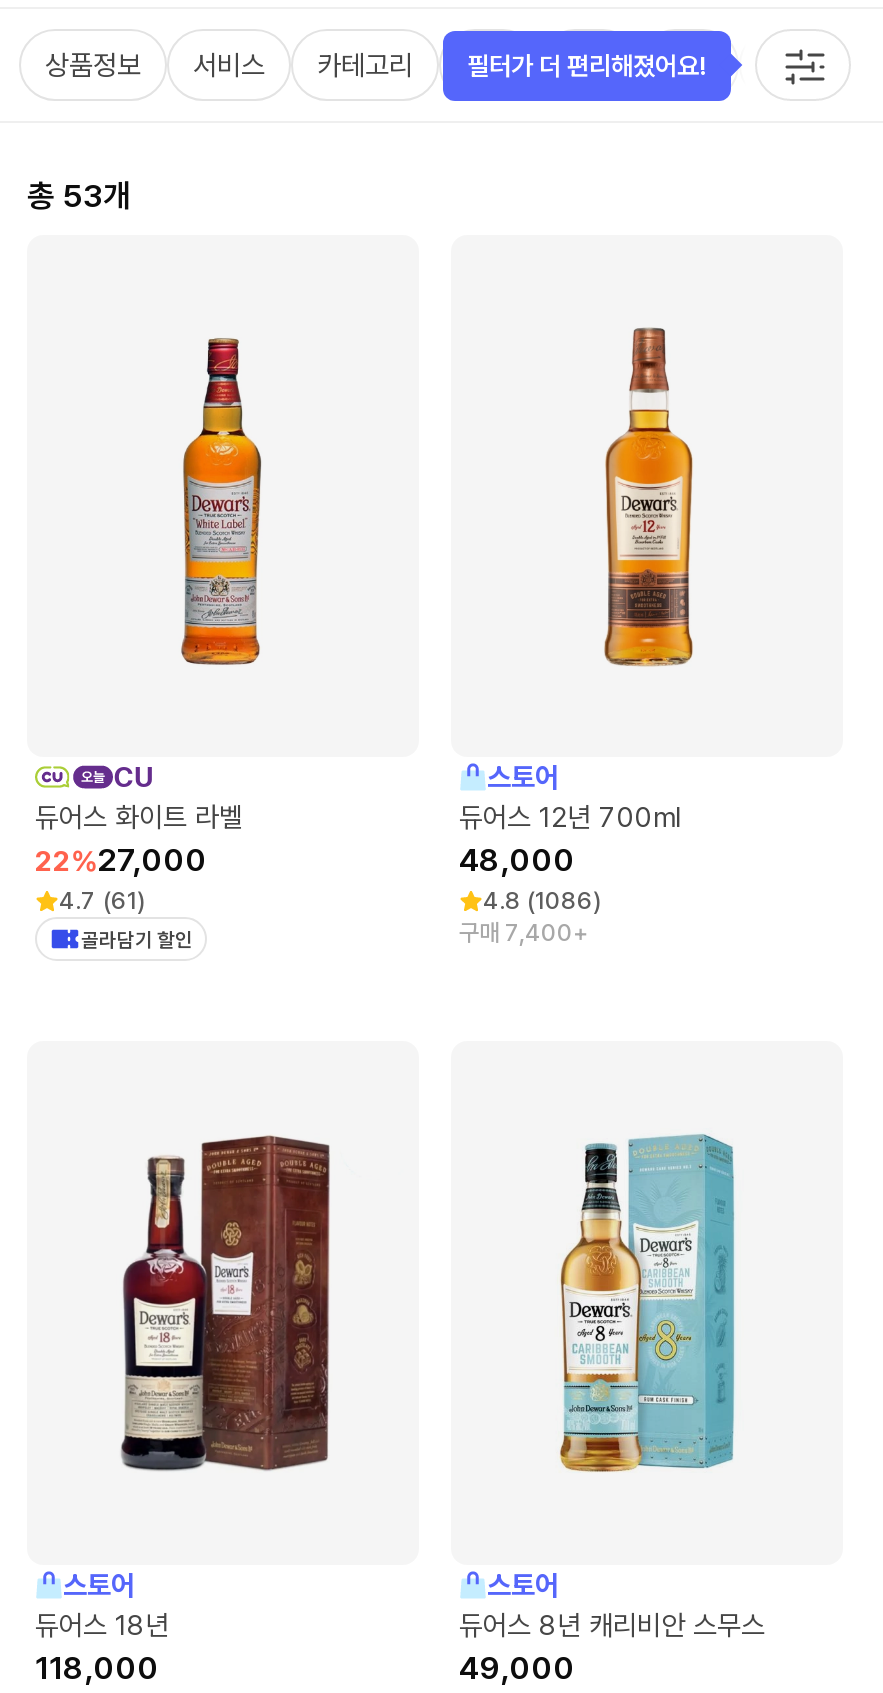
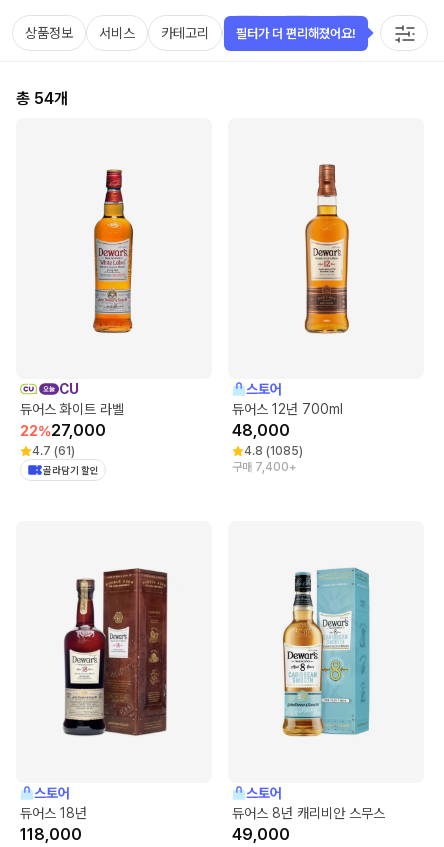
[27,176,131,214] 총 53개 -> [16,88,68,107] 총 54개
[483,888,601,916] 4.8 (1086) -> [244,444,303,458] 4.8 (1085)

